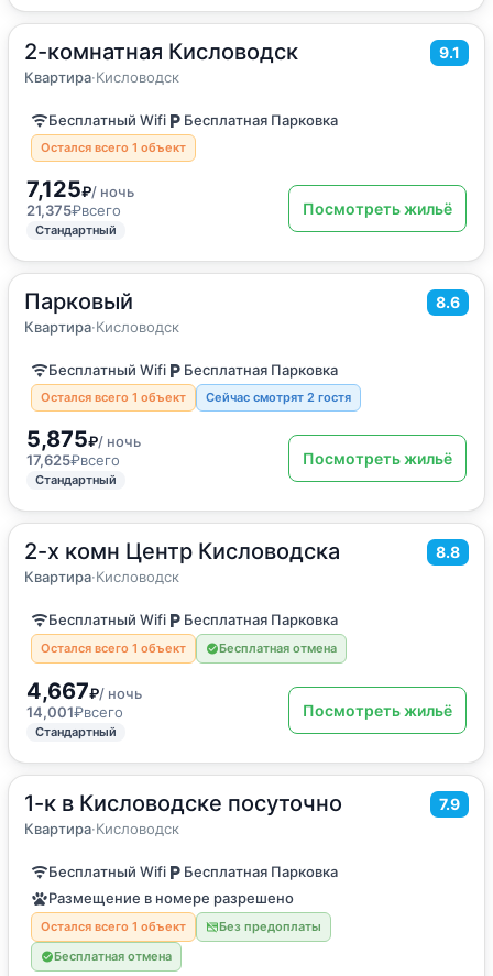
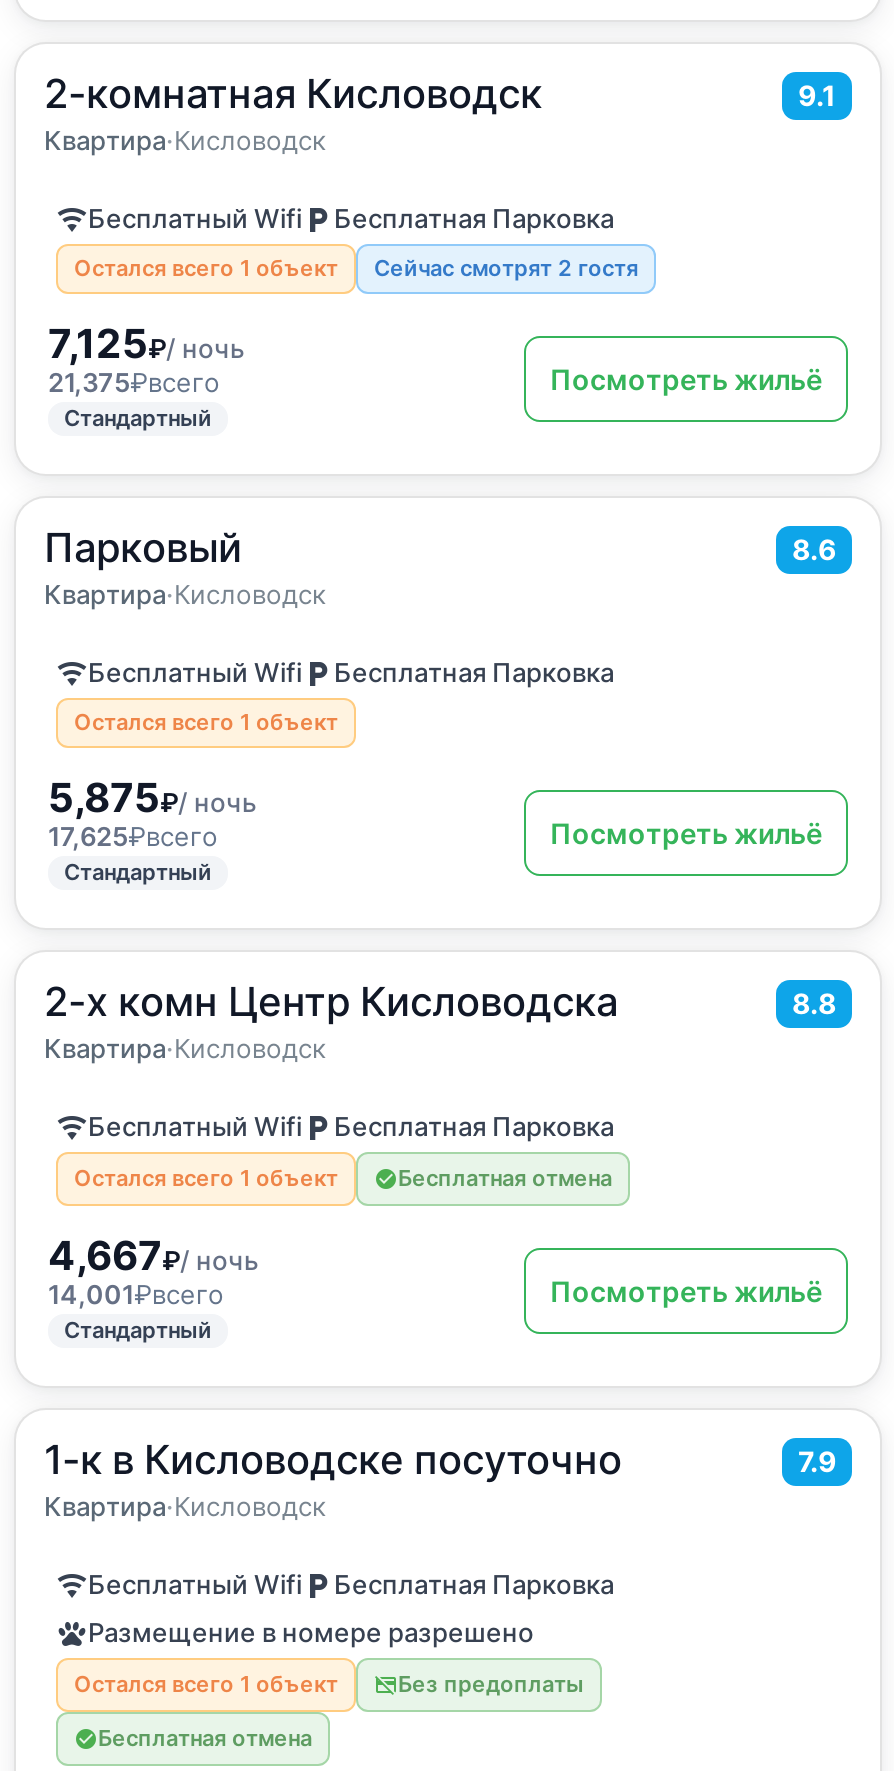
moved [206,389,351,404] -> [374,253,638,281]: Сейчас смотрят 2 гостя

